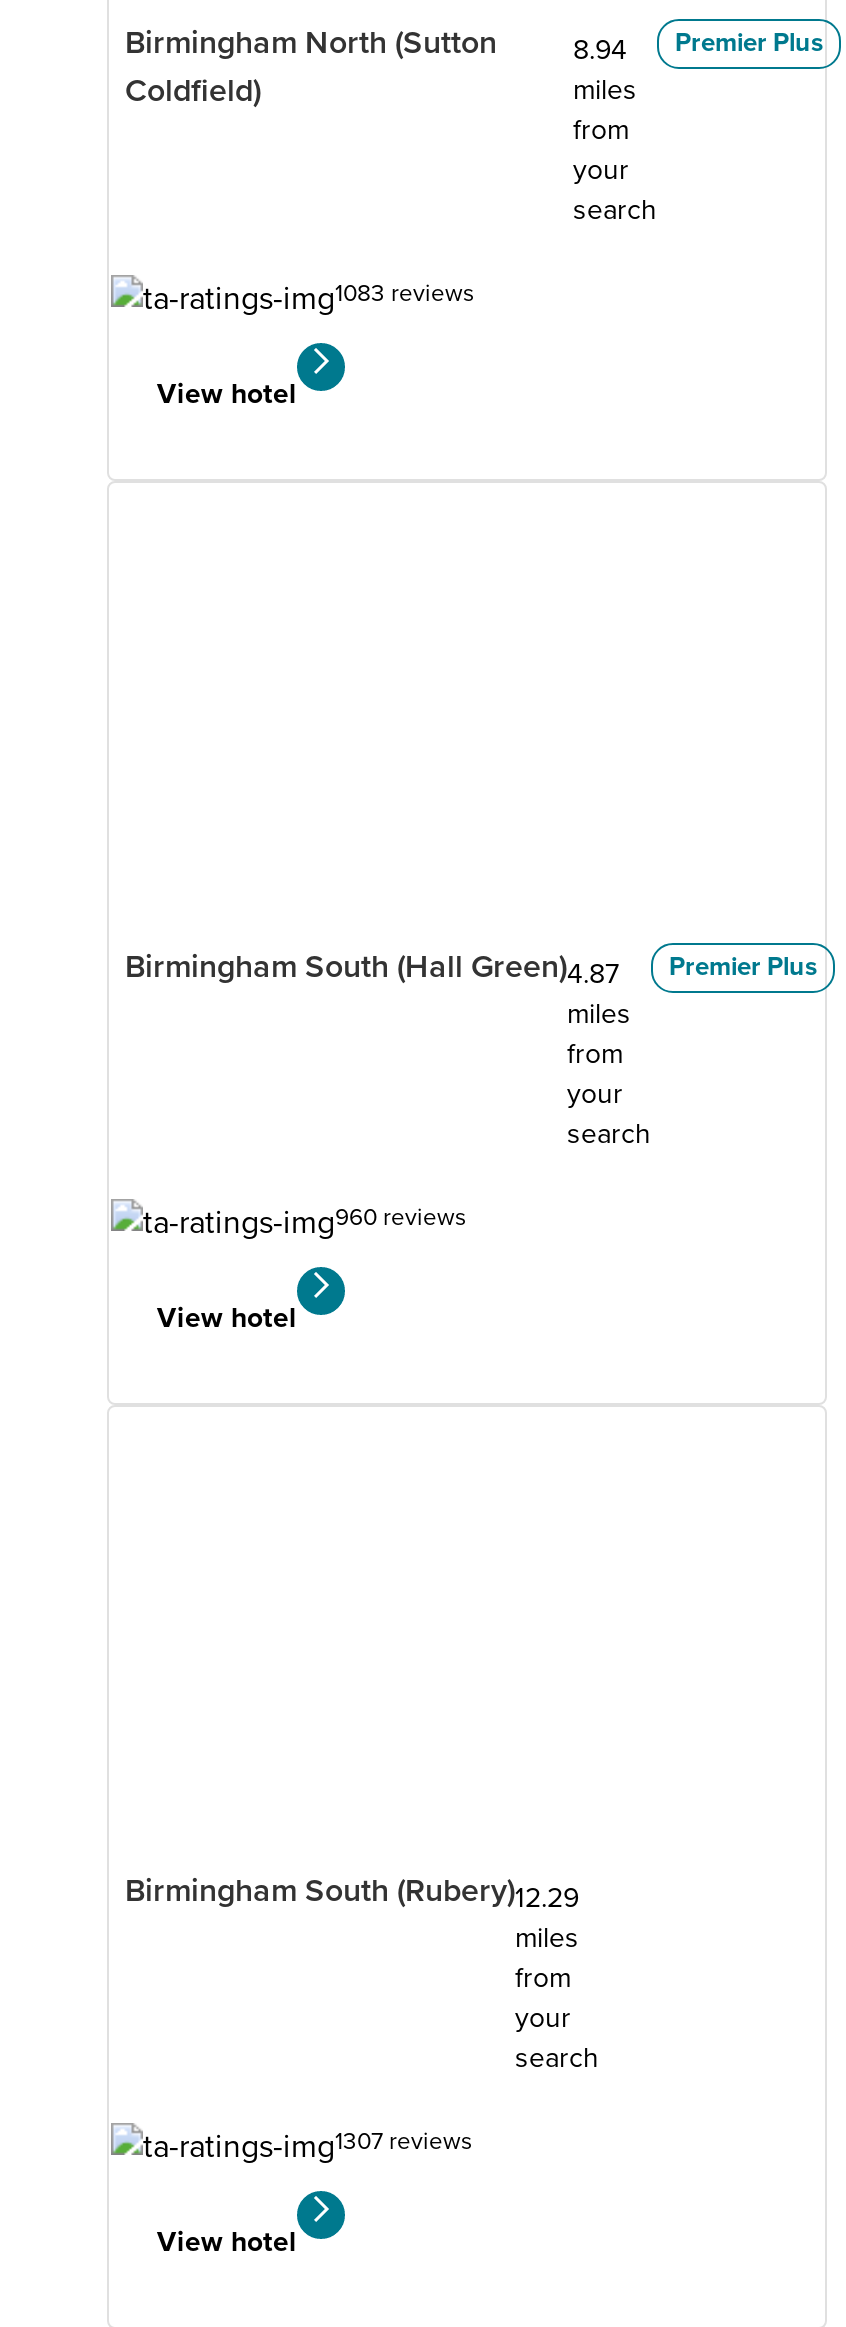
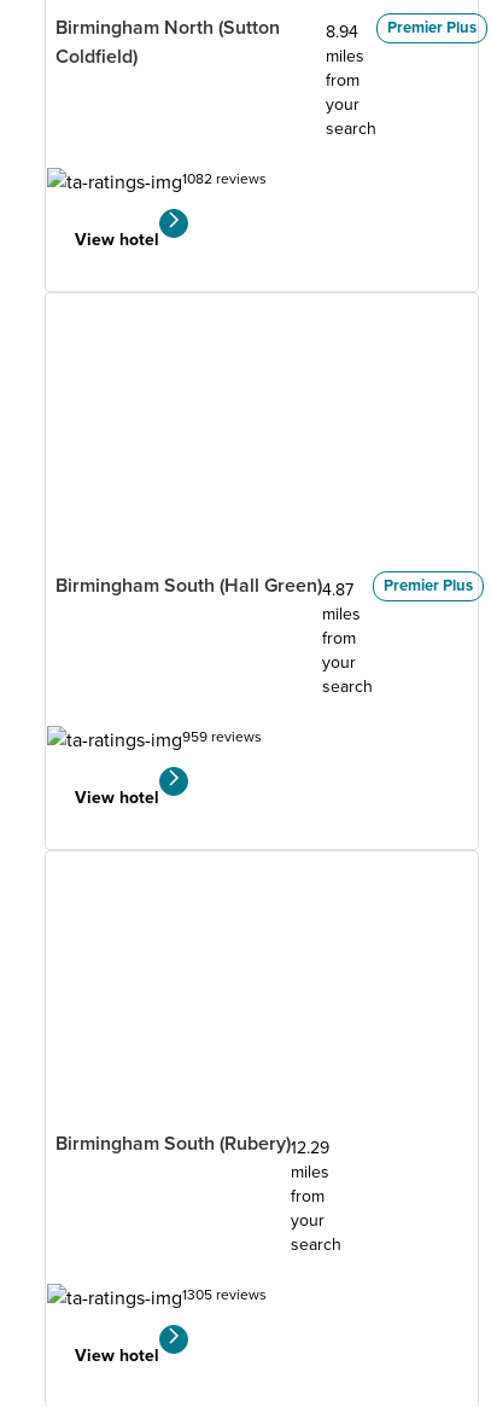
[335,280,475,308] 1083 reviews -> [182,171,267,188] 1082 reviews
[335,1204,467,1232] 960 reviews -> [182,729,262,746] 959 reviews
[335,2128,473,2156] 1307 reviews -> [182,1287,267,1303] 1305 reviews

